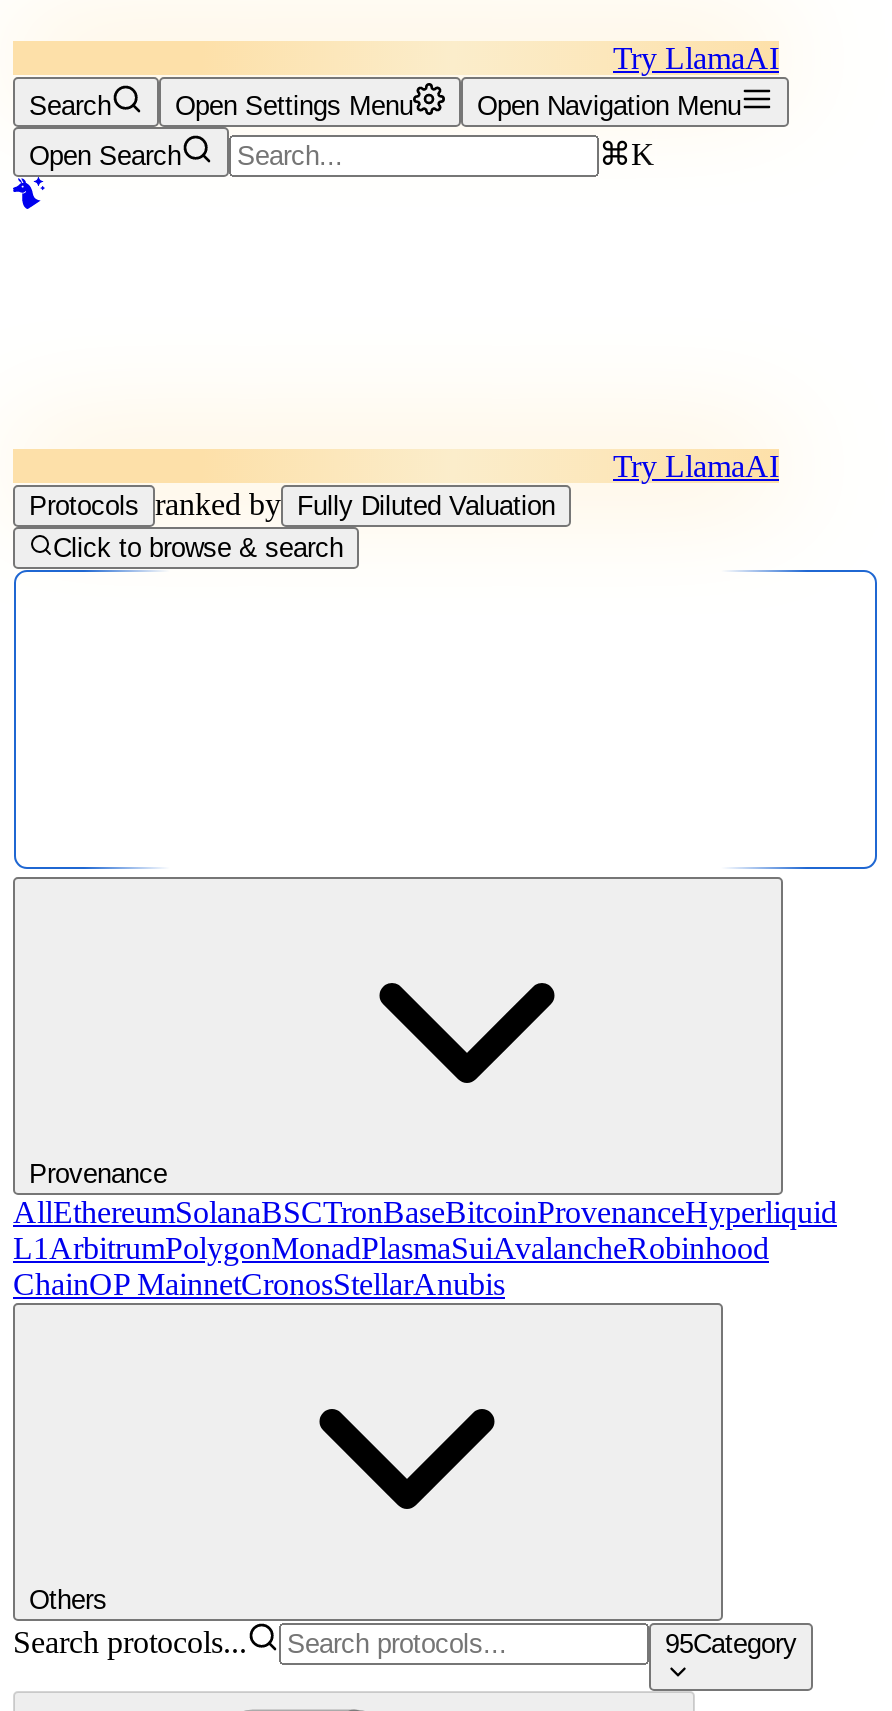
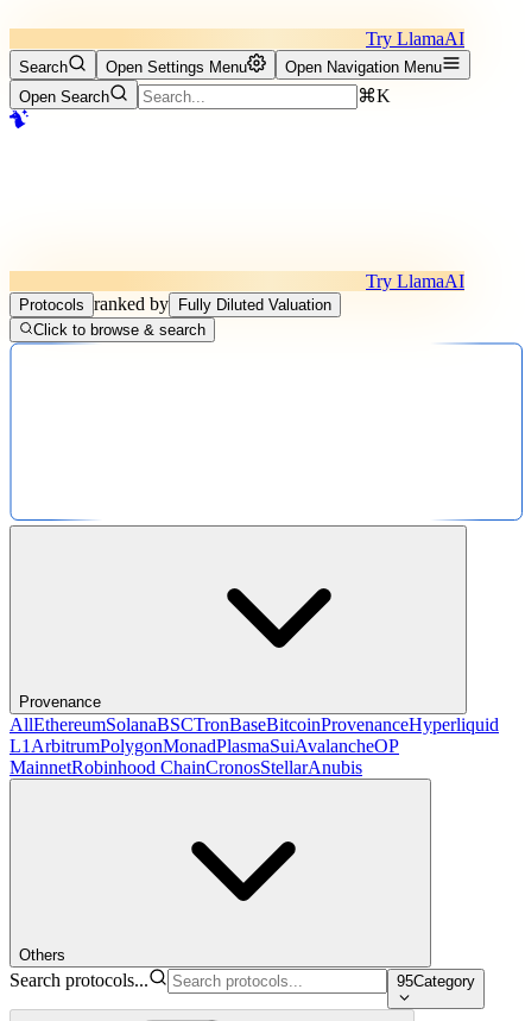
[13,1231,769,1265] L1 ArbitrumPolygonMonadPlasmaSuiAvalancheRobinhood -> [10,736,399,756] L1 ArbitrumPolygonMonadPlasmaSuiAvalancheOP
[13,1267,505,1301] ChainOP MainnetCronosStellarAnubis -> [10,757,362,777] MainnetRobinhood ChainCronosStellarAnubis

